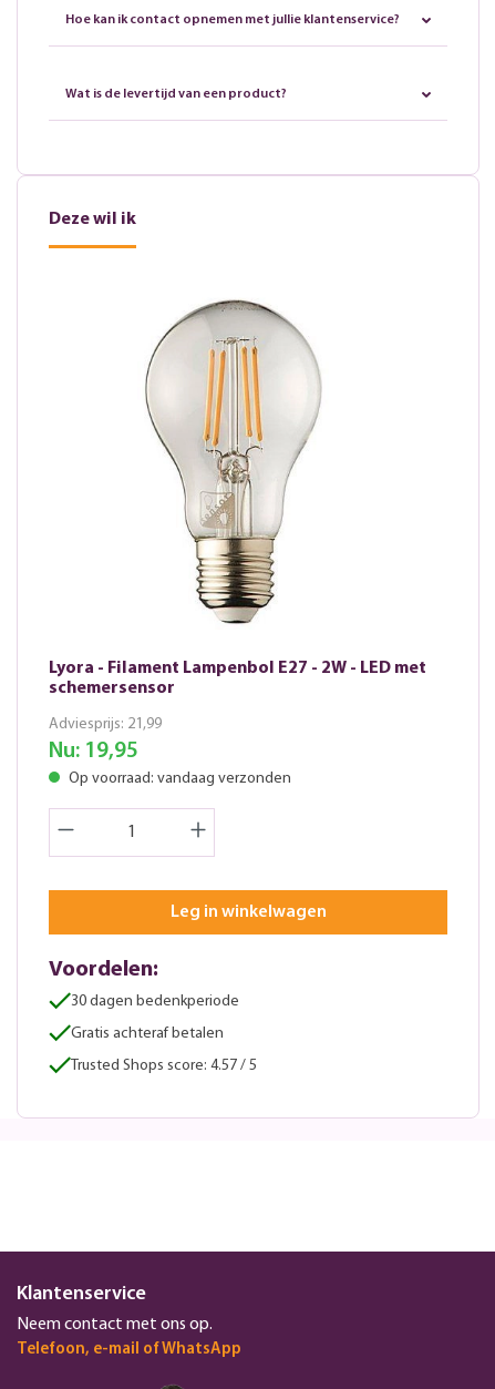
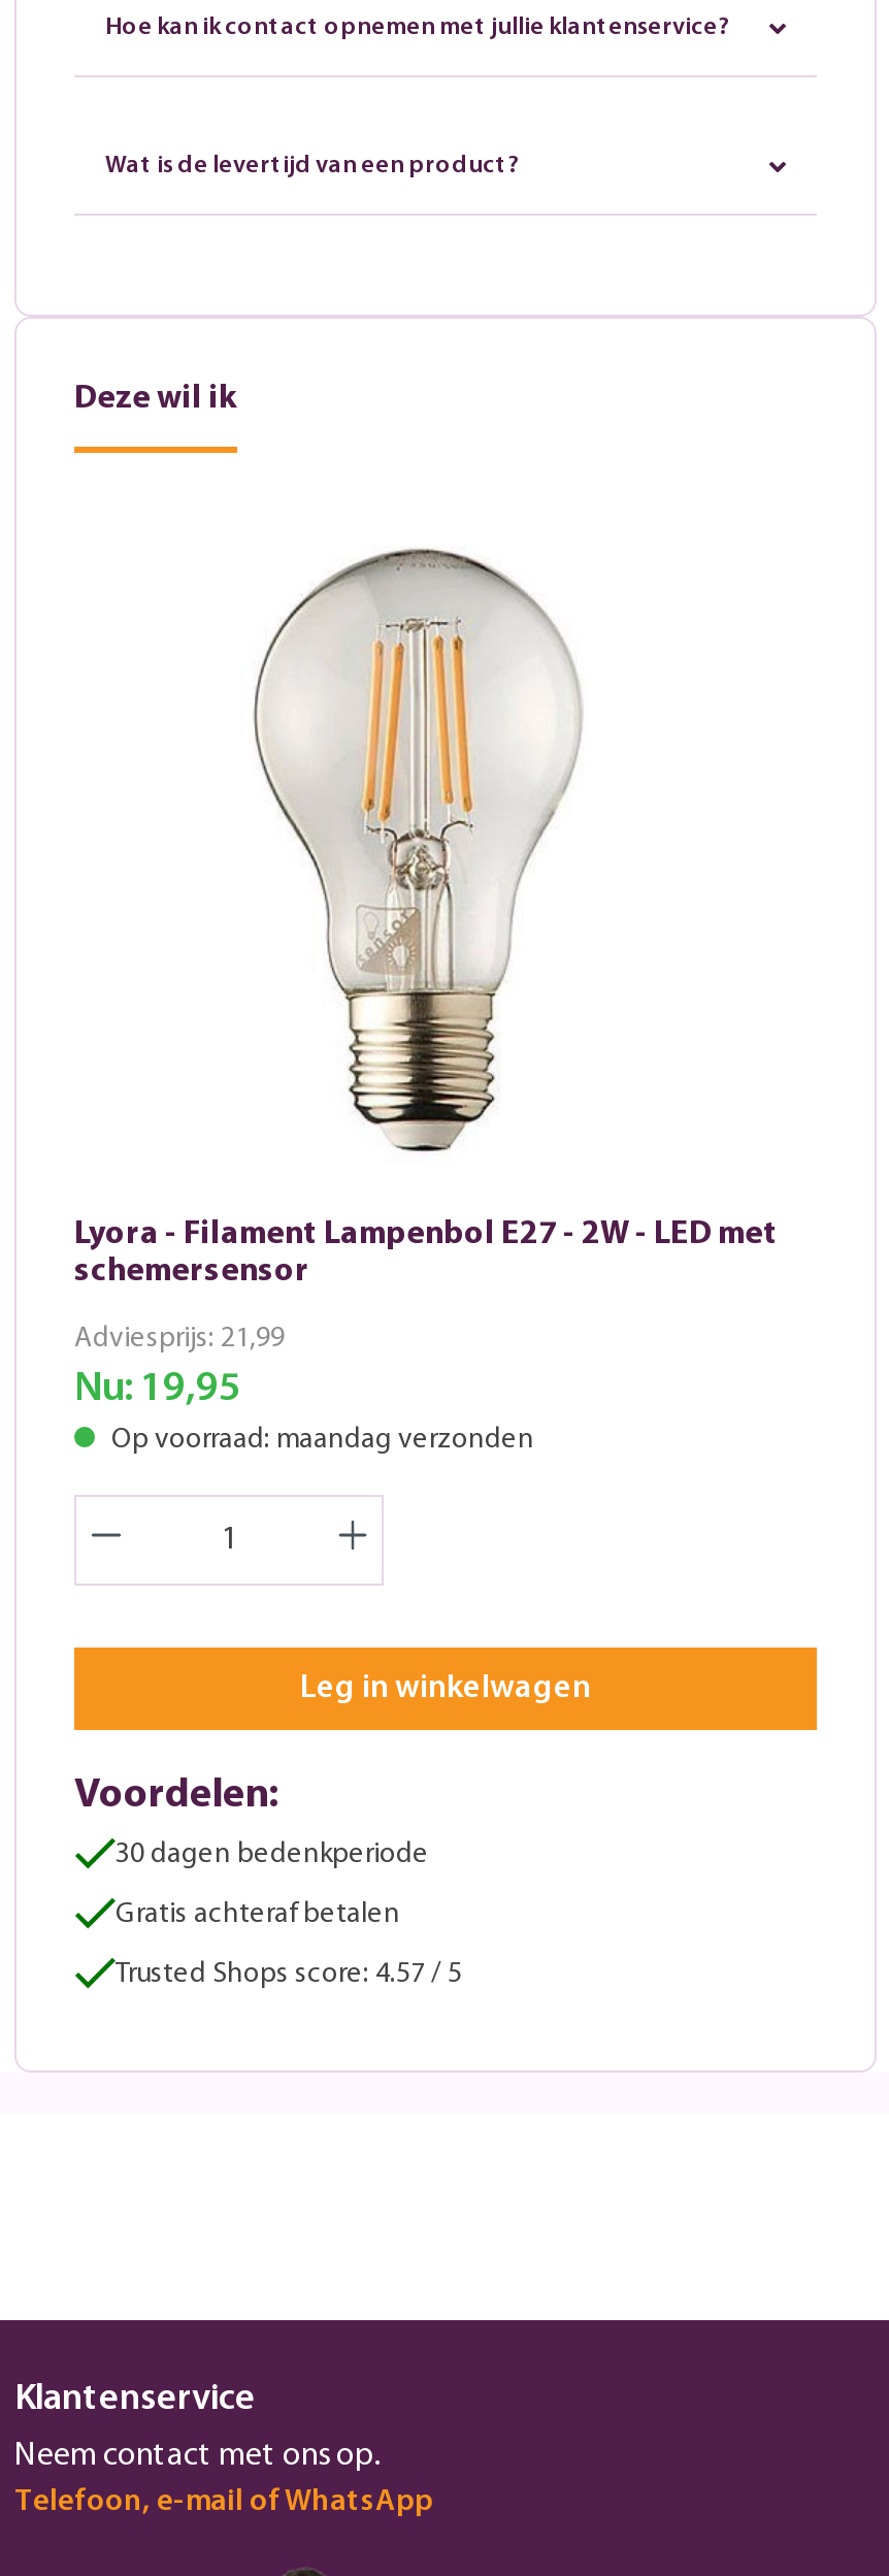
[65,770,291,787] Op voorraad: vandaag verzonden -> [105,1424,534,1455] Op voorraad: maandag verzonden

